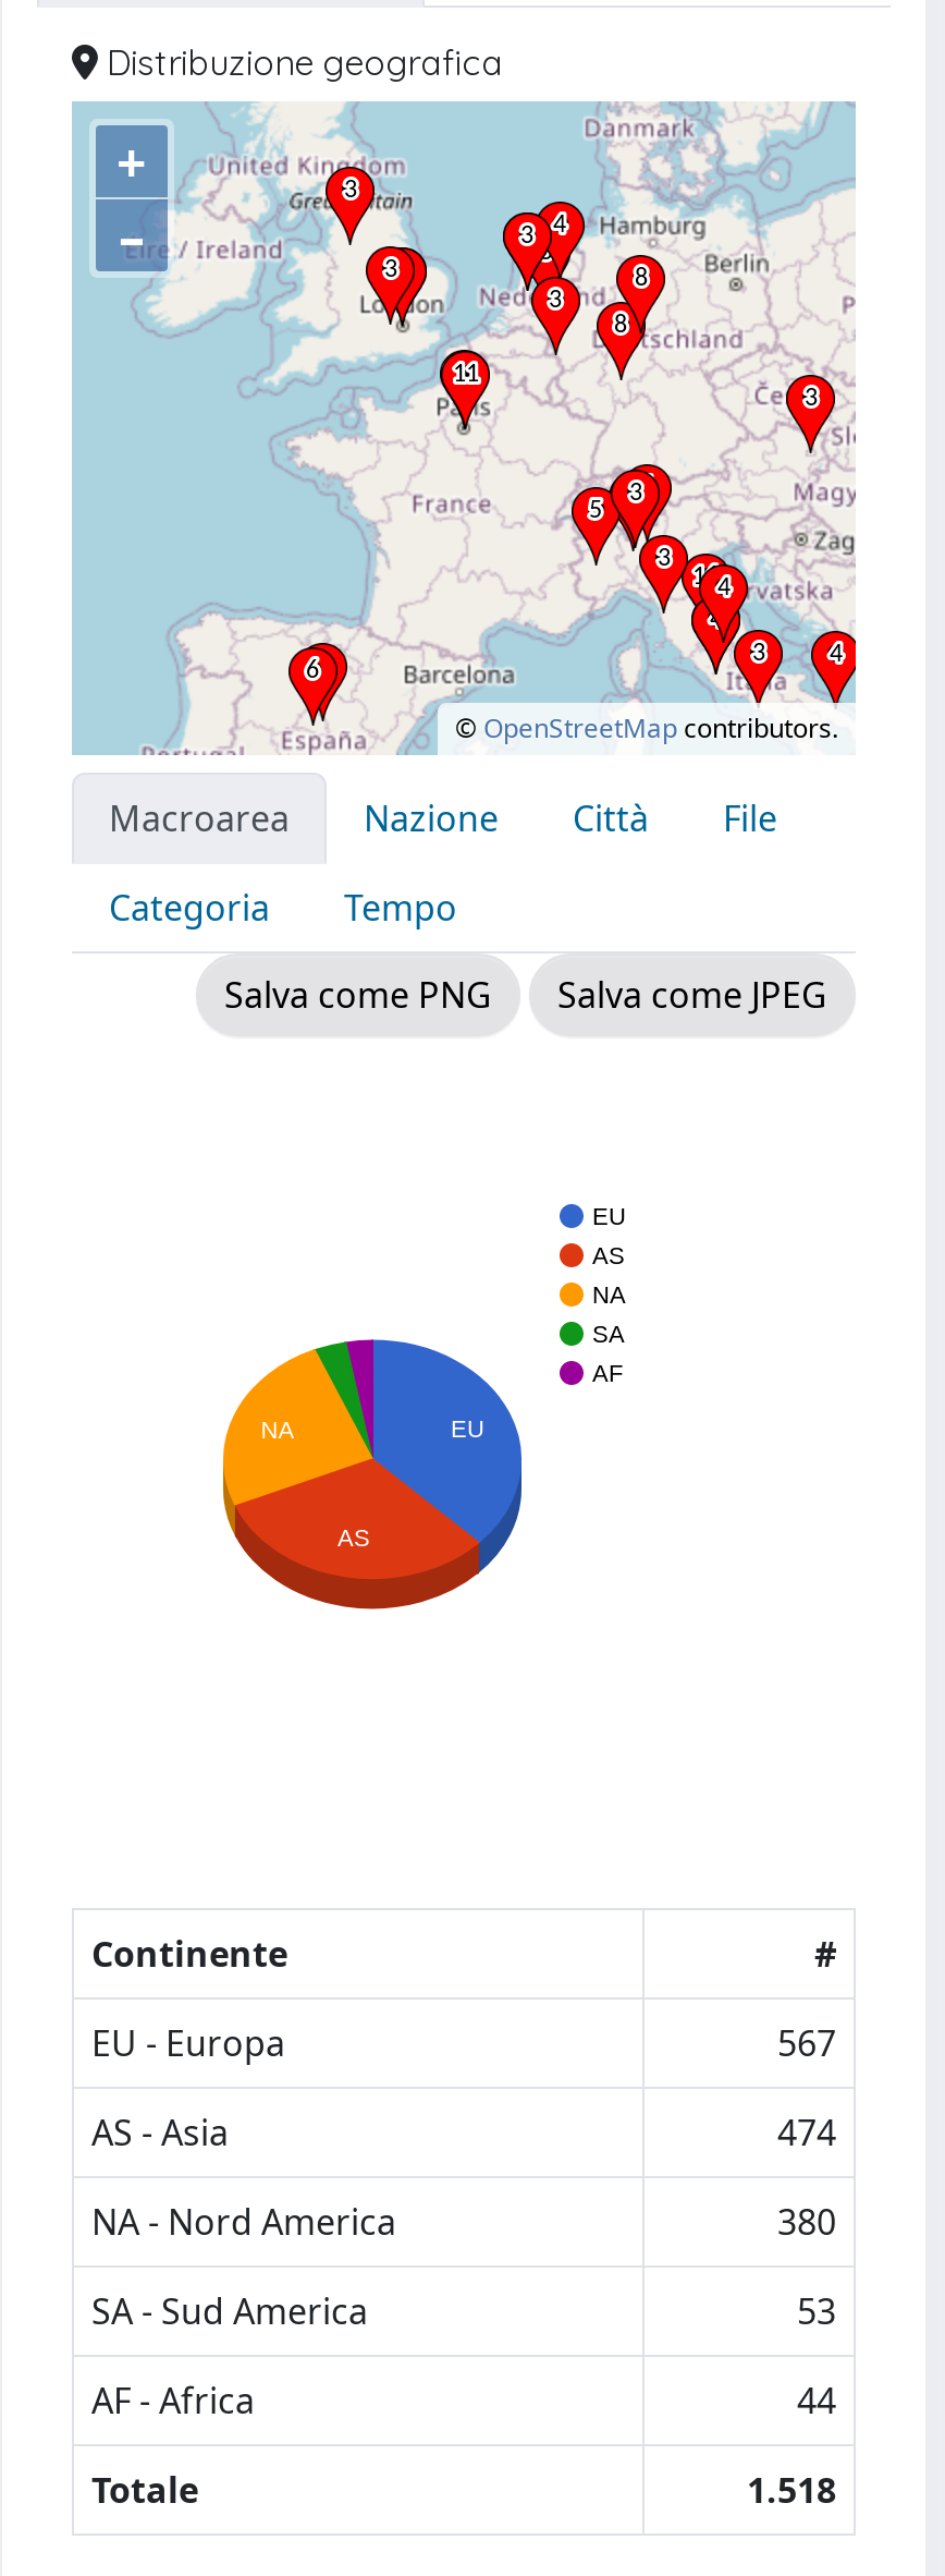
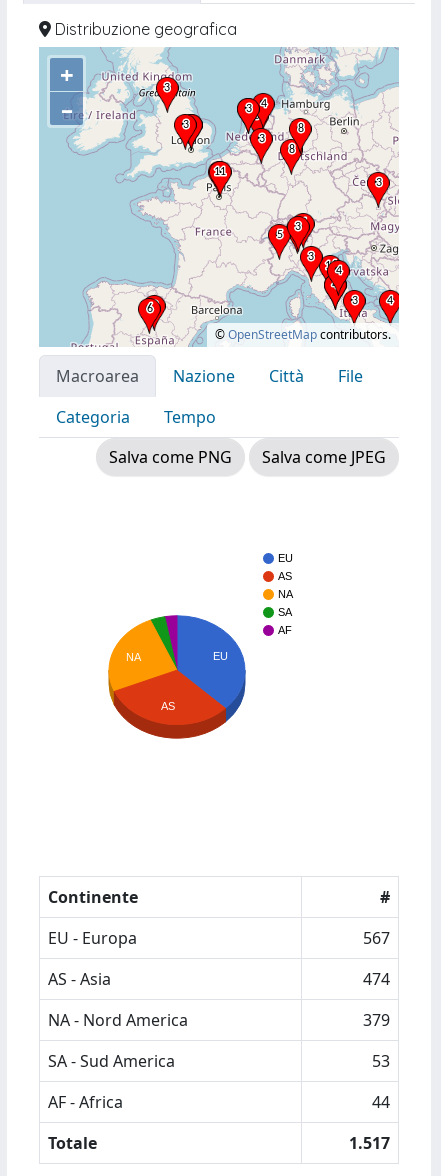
[777,2198,836,2246] 380 -> [363,1009,390,1031] 379
[747,2466,836,2514] 1.518 -> [349,1132,390,1154] 1.517

